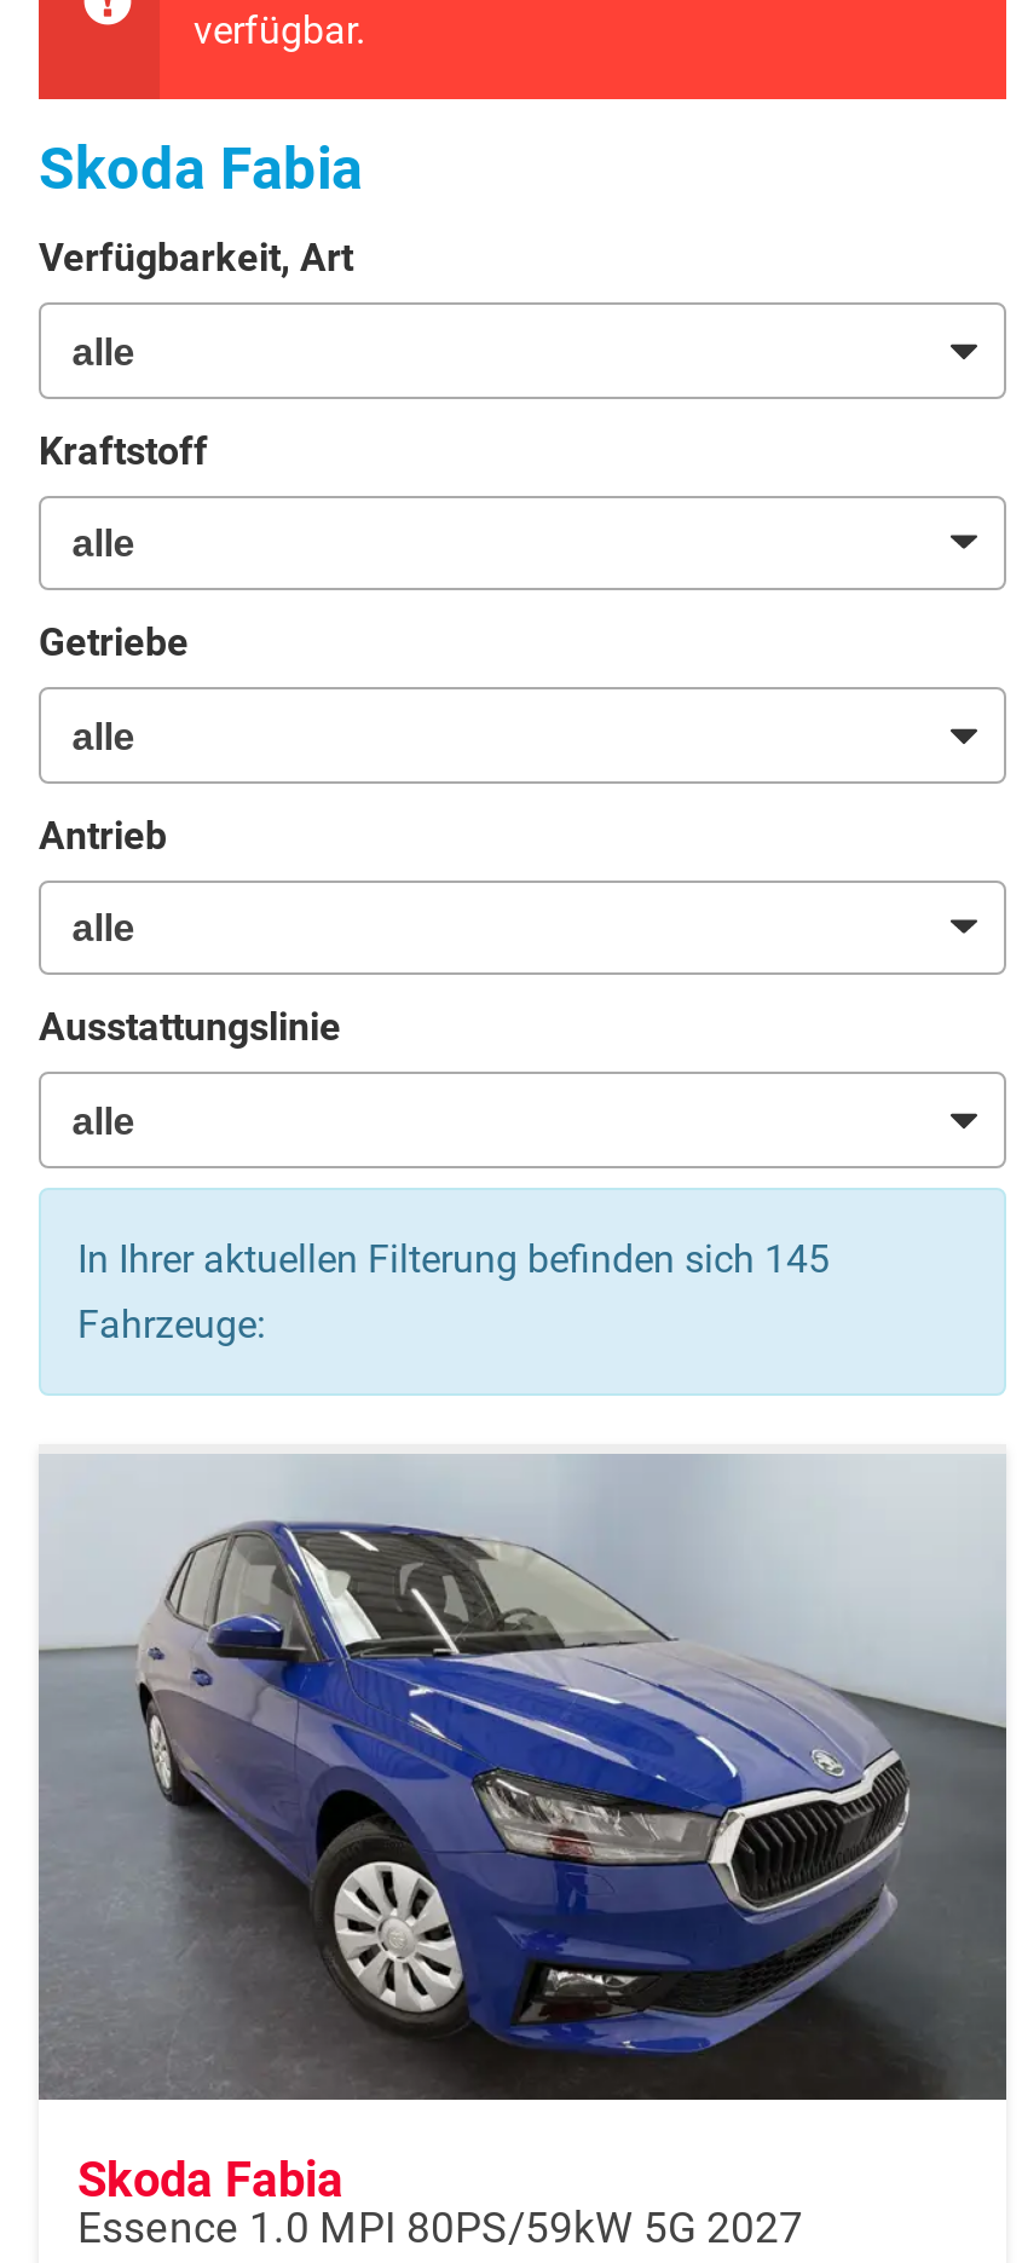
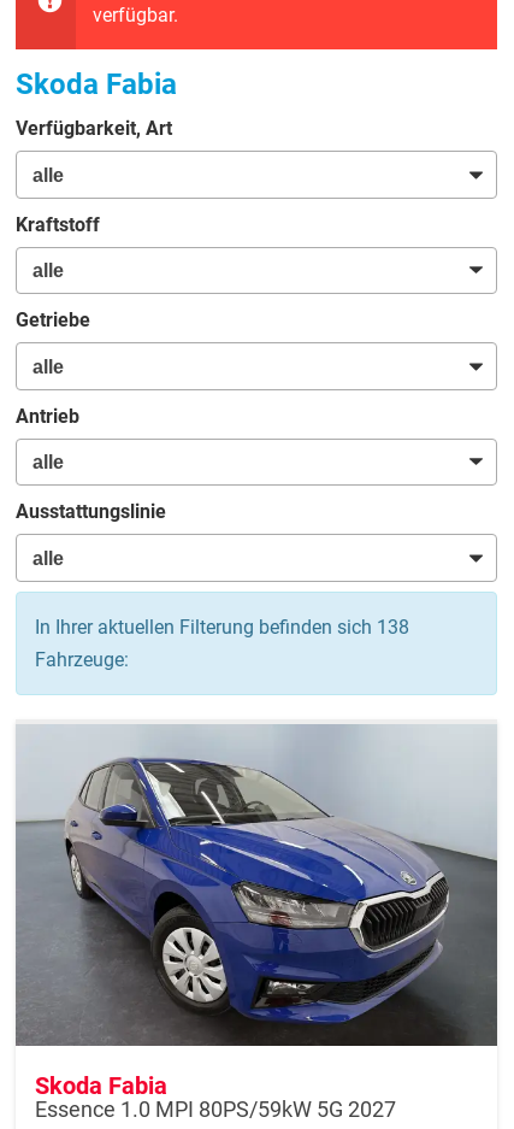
[77,1236,830,1282] In Ihrer aktuellen Filterung befinden sich 145 -> [35,616,409,639] In Ihrer aktuellen Filterung befinden sich 138

